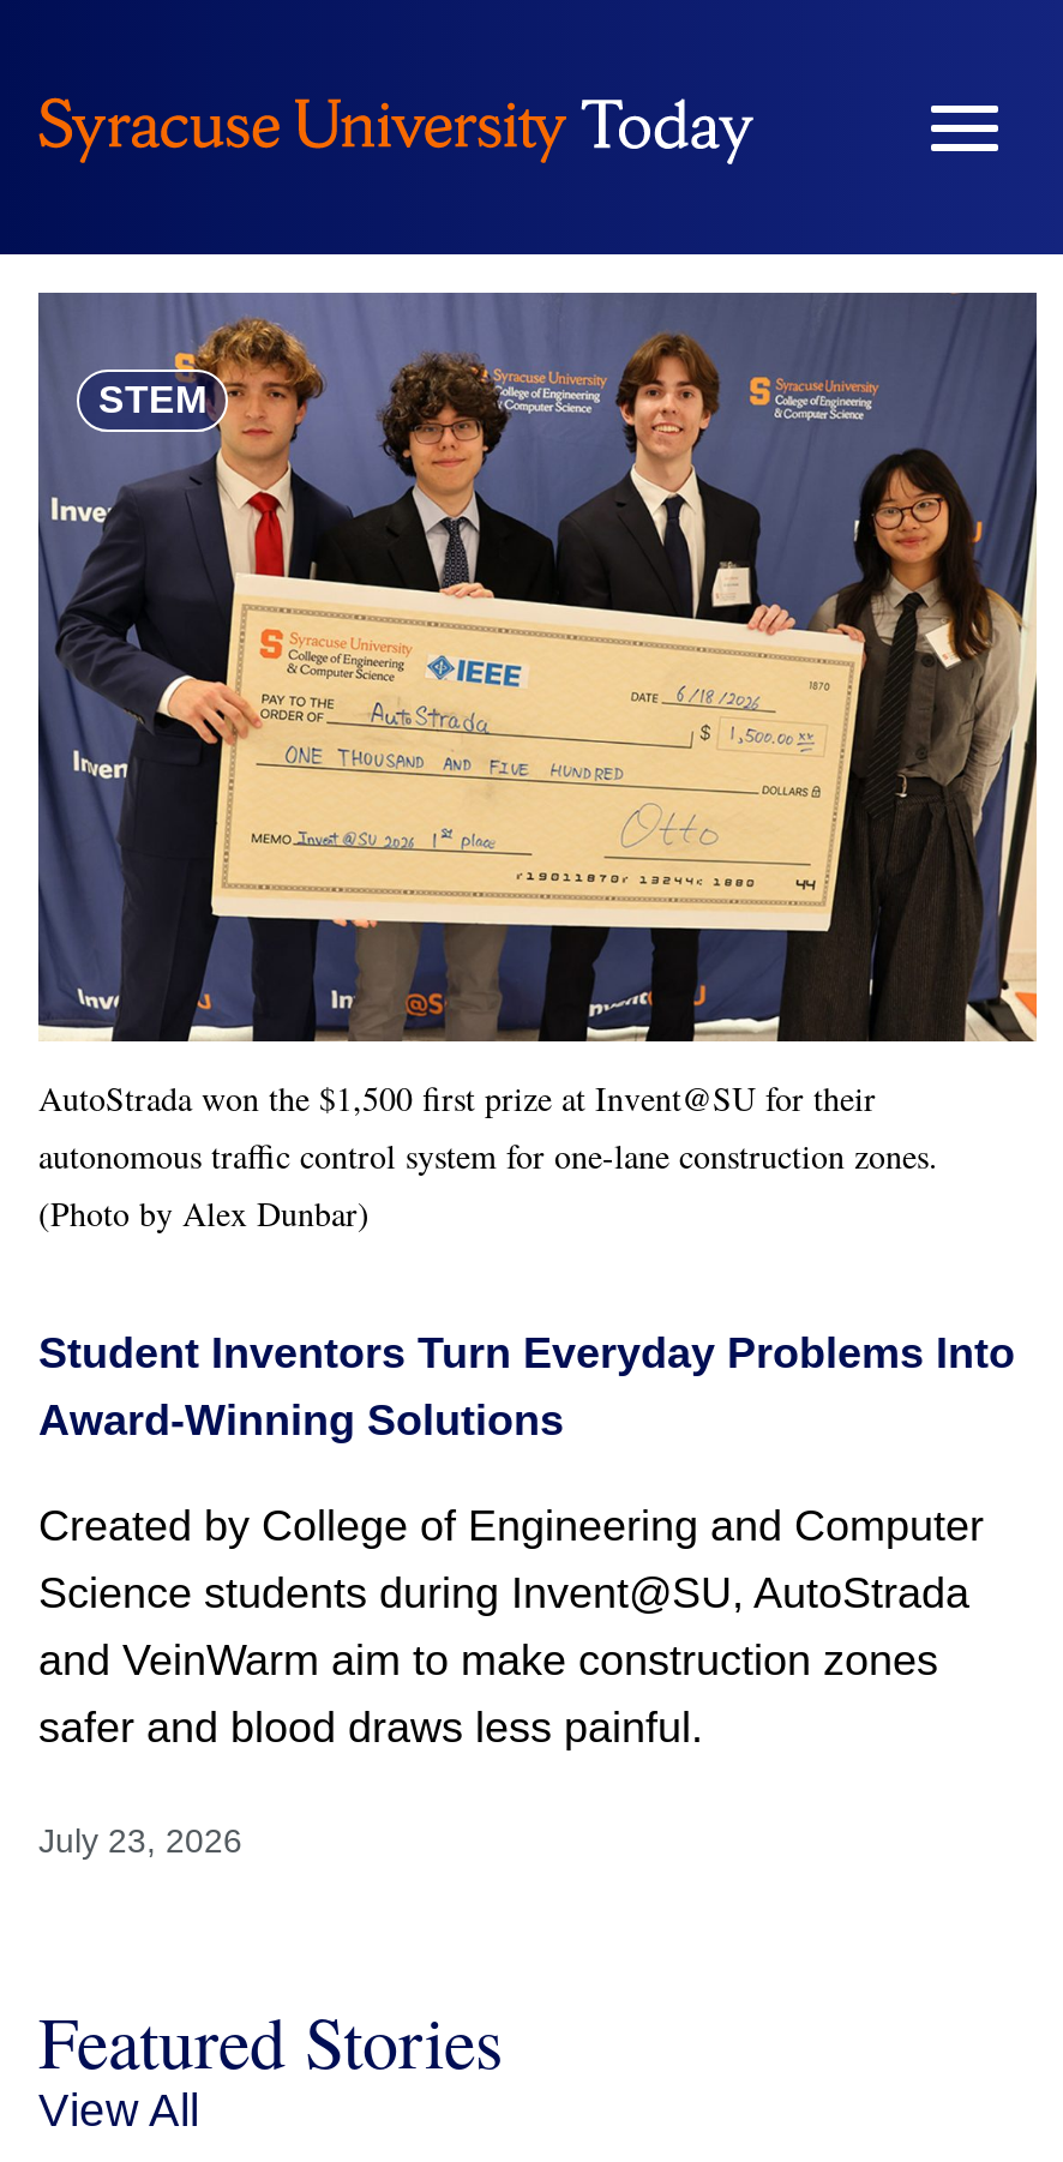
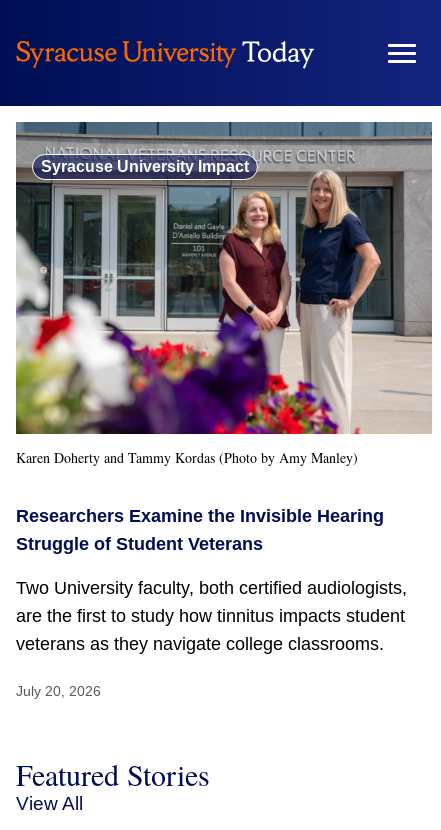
[36,293,1039,1044] [image] | STEM -> [15,122,432,435] [image] | Syracuse University Impact
[38,1075,938,1236] AutoStrada won the $1,500 first prize at Invent@SU for their | autonomous traffic control system for one-lane construction zones. | (Photo by Alex Dunbar) -> [16,448,358,467] Karen Doherty and Tammy Kordas (Photo by Amy Manley)
[38,1329,1015,1445] Student Inventors Turn Everyday Problems Into | Award-Winning Solutions -> [16,506,384,554] Researchers Examine the Invisible Hearing | Struggle of Student Veterans
[38,1502,984,1752] Created by College of Engineering and Computer | Science students during Invent@SU, AutoStrada | and VeinWarm aim to make construction zones | safer and blood draws less painful. -> [16,578,407,654] Two University faculty, both certified audiologists, | are the first to study how tinnitus impacts student | veterans as they navigate college classrooms.
[38,1821,242,1860] July 23, 2026 -> [16,683,101,699] July 20, 2026

